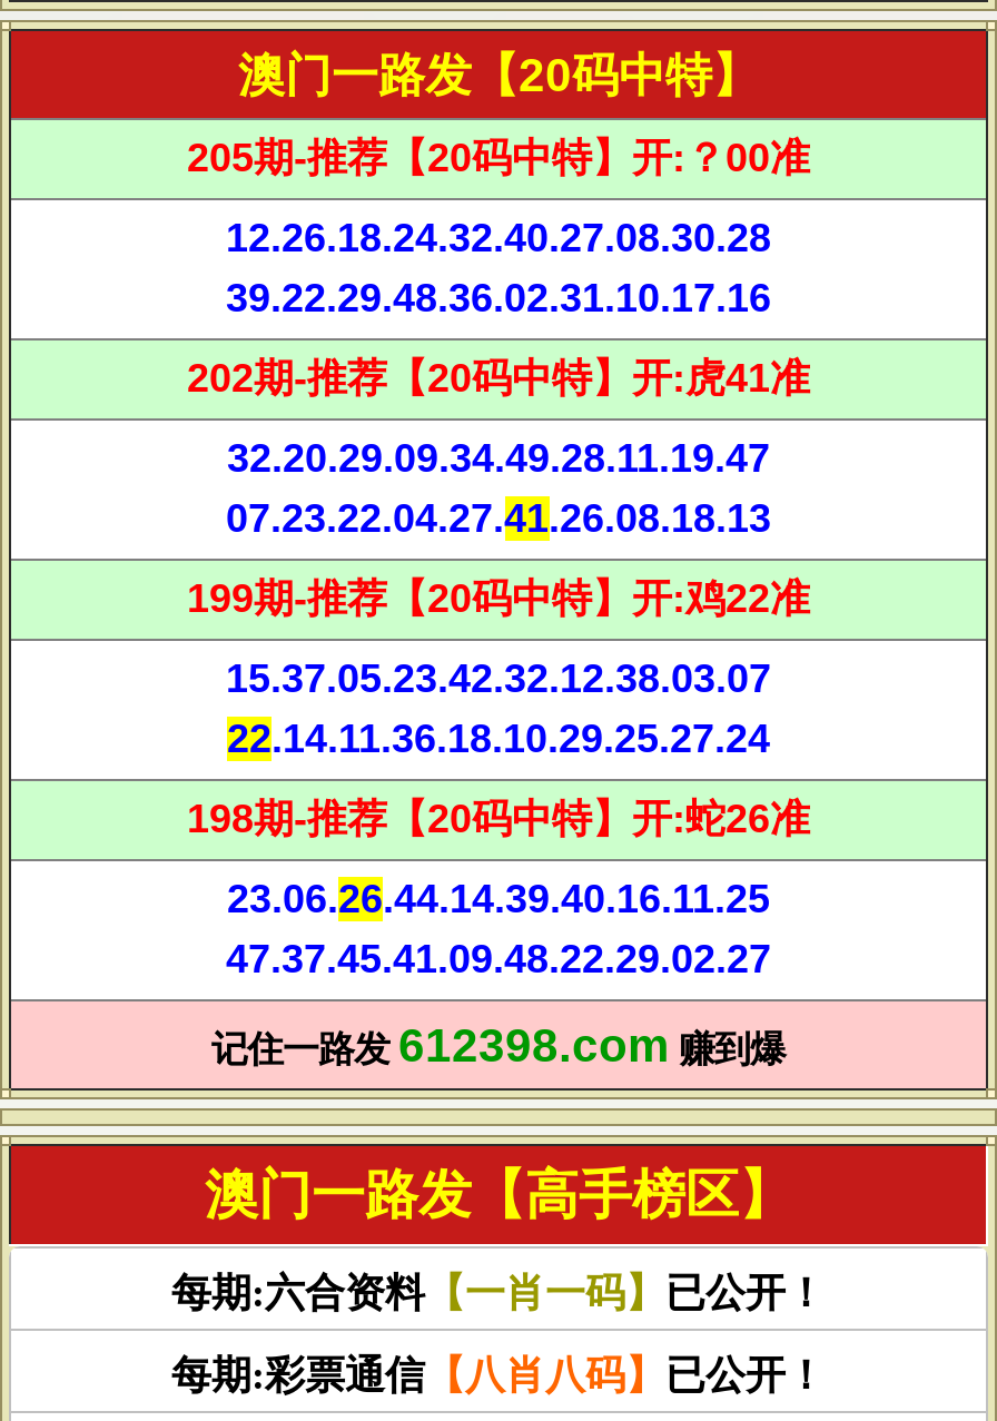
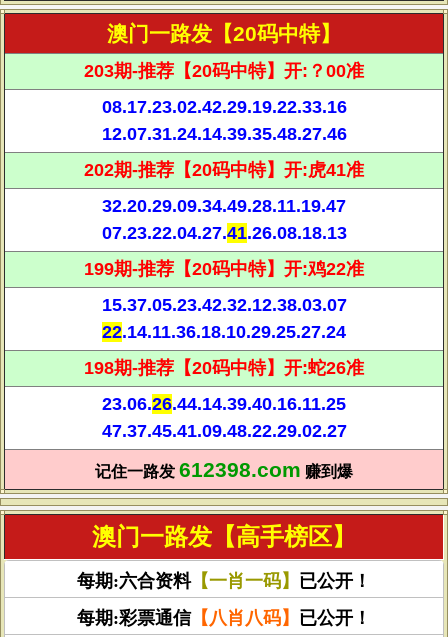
[187,136,810,180] 205期-推荐【20码中特】开:？00准 -> [84,61,364,81] 203期-推荐【20码中特】开:？00准
[226,216,771,260] 12.26.18.24.32.40.27.08.30.28 -> [101,97,346,117] 08.17.23.02.42.29.19.22.33.16
[226,276,771,320] 39.22.29.48.36.02.31.10.17.16 -> [101,124,346,144] 12.07.31.24.14.39.35.48.27.46

